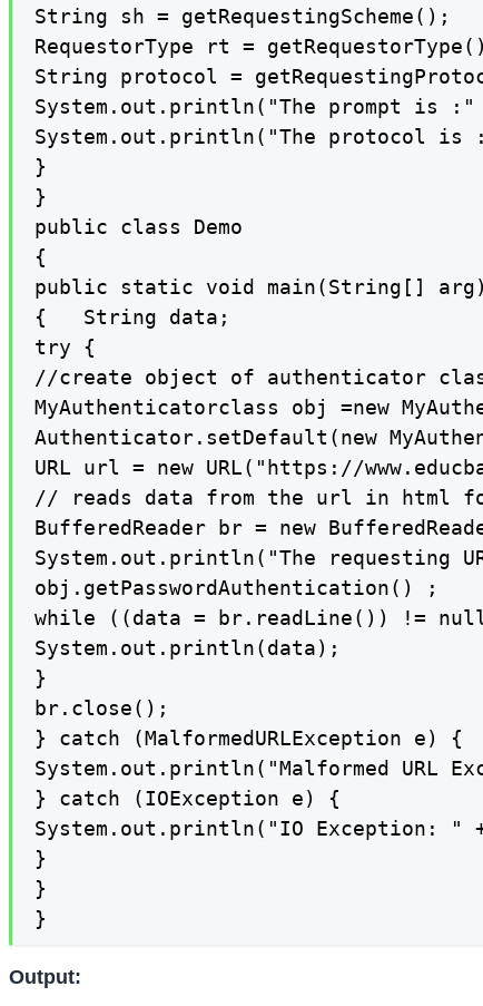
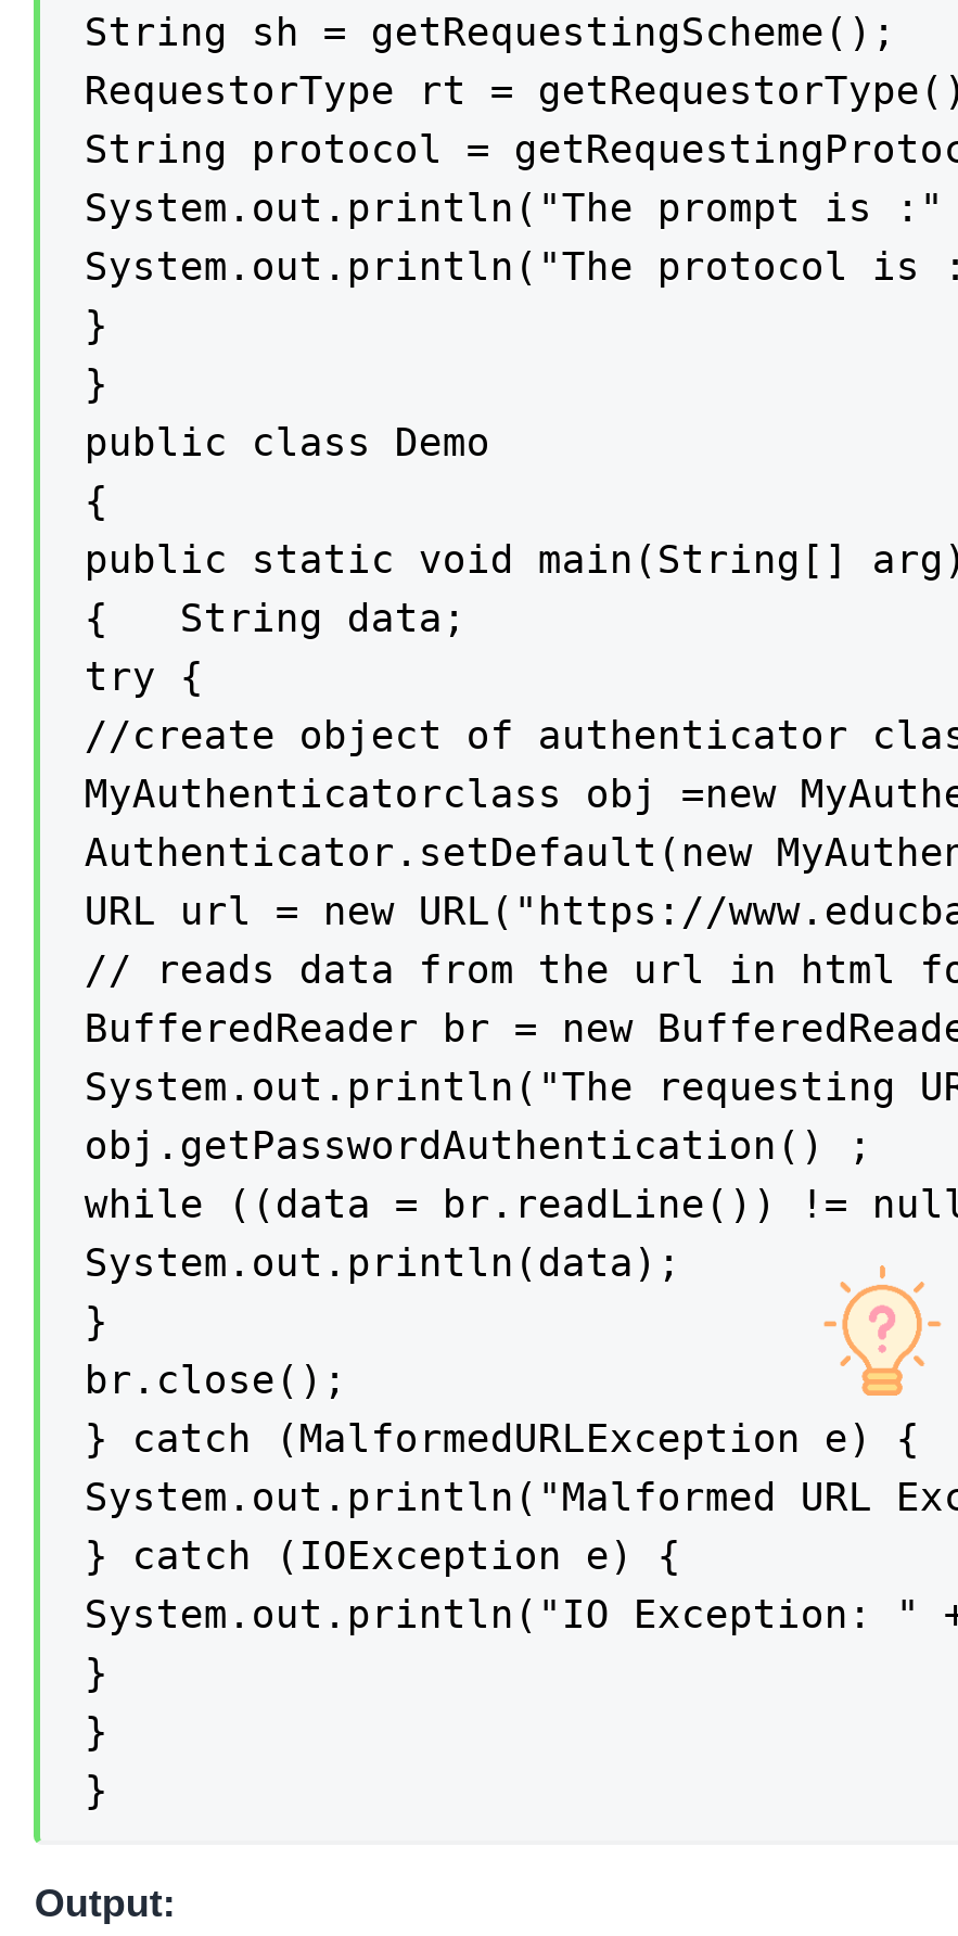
none -> [821,1263,943,1398] [image]

